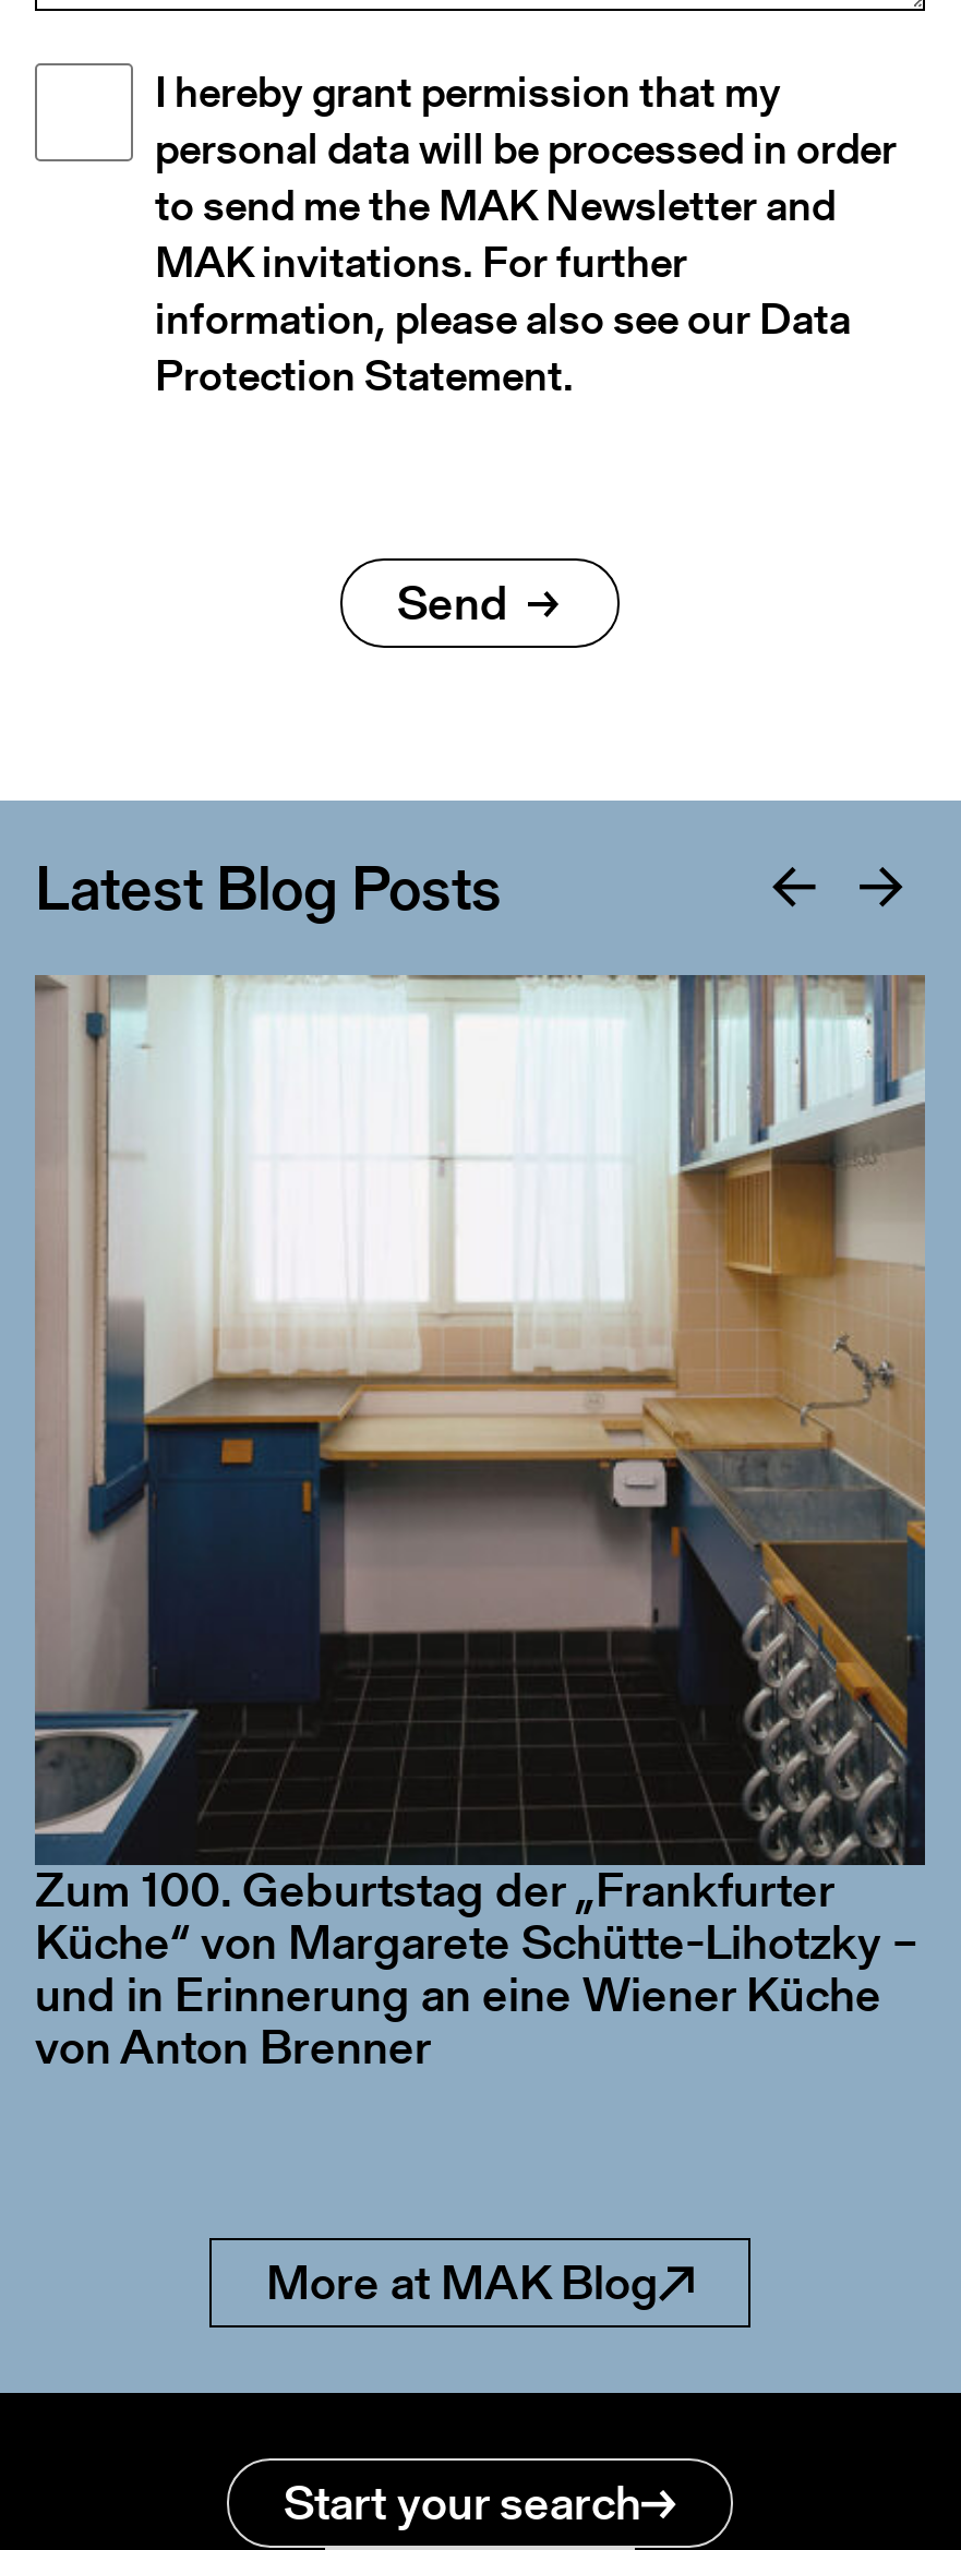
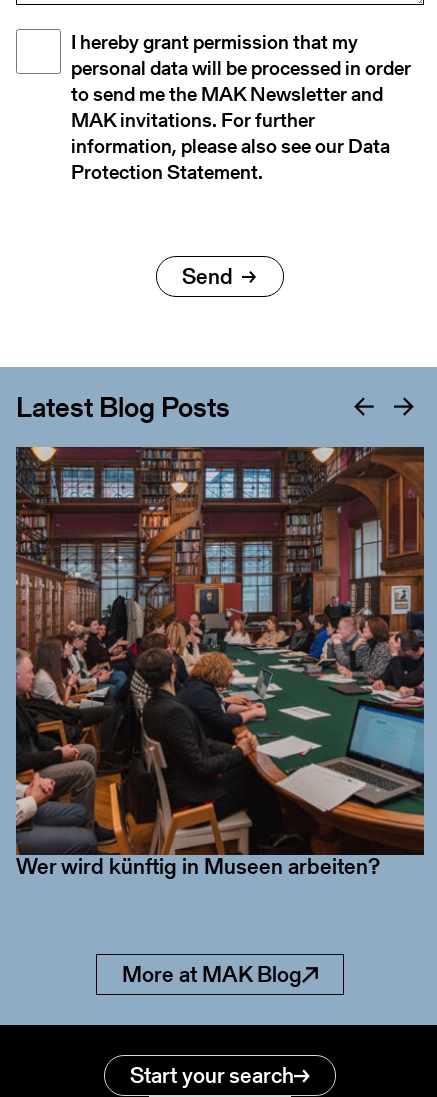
[35,975,927,1859] [image] -> [15,446,425,796] [image]
[35,1857,918,2081] Zum 100. Geburtstag der „Frankfurter | Küche“ von Margarete Schütte-Lihotzky – | und in Erinnerung an eine Wiener Küche | von Anton Brenner -> [16,851,380,882] Wer wird künftig in Museen arbeiten?

